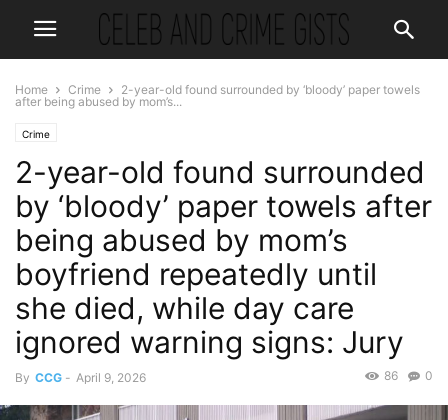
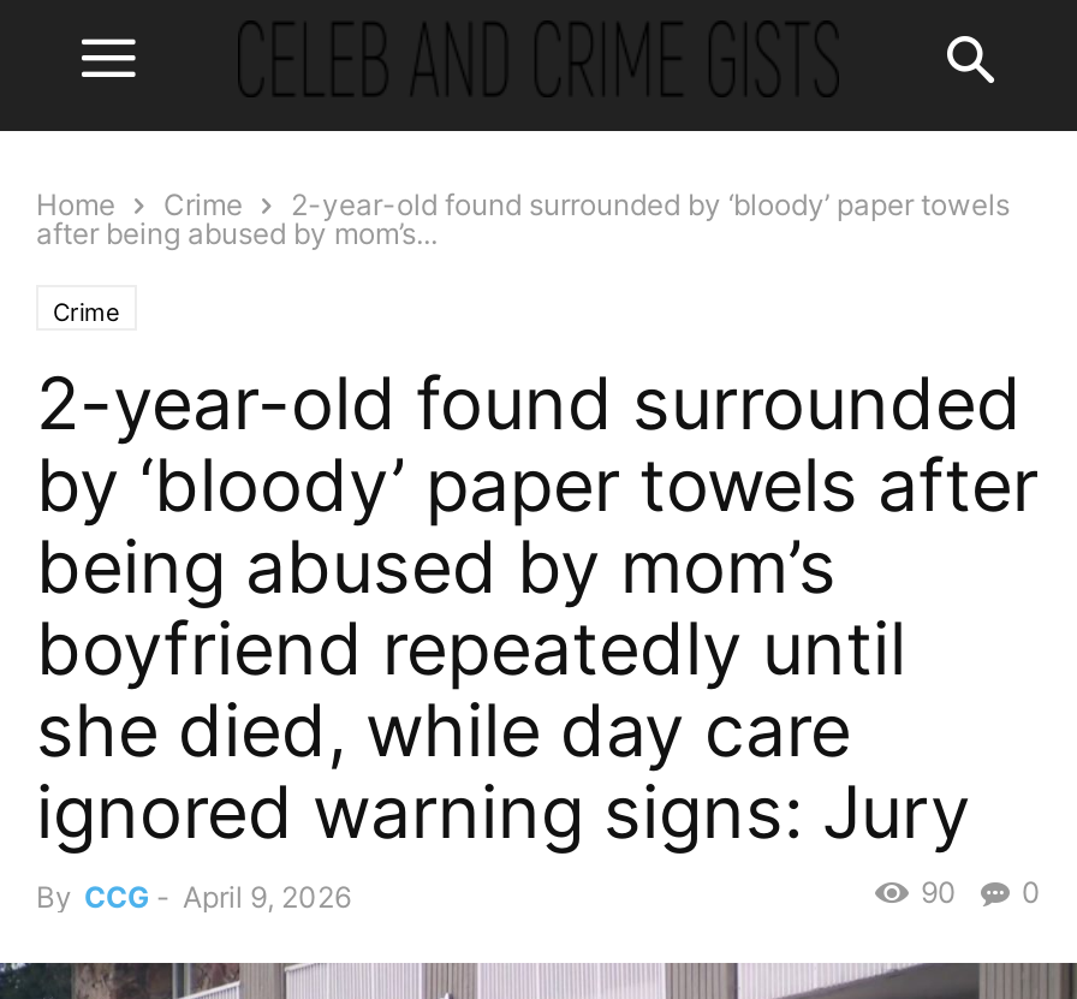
[384,368,433,383] 86 0 -> [921,874,1041,910] 90 0

